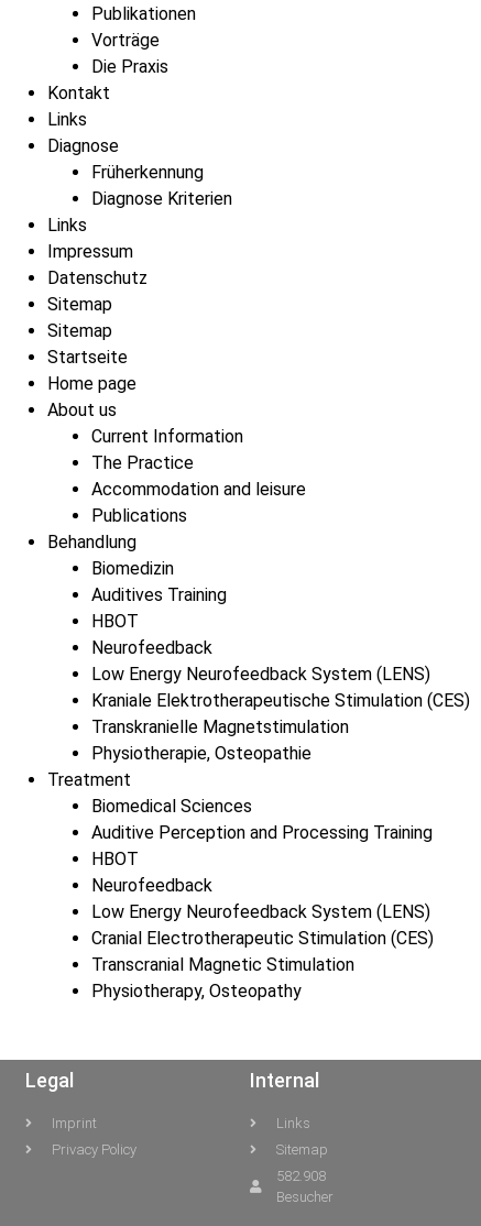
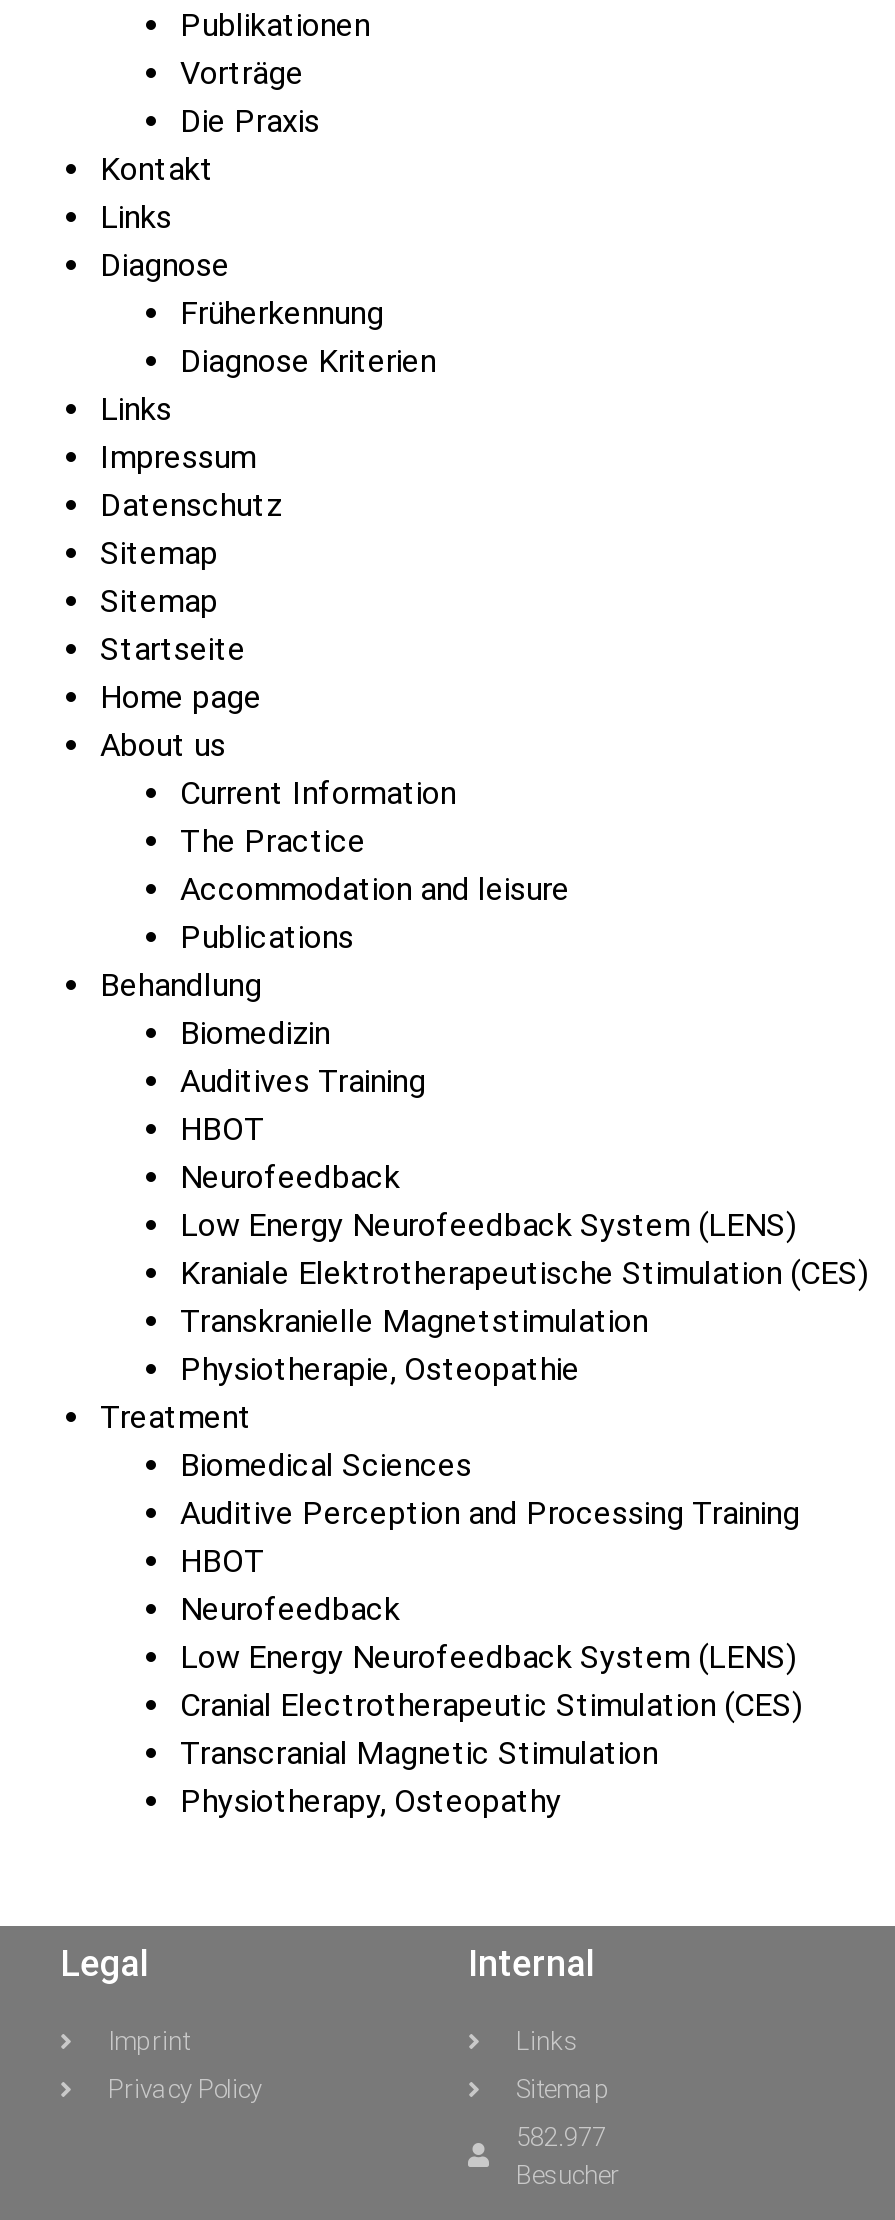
[276,1168,326,1184] 582.908 -> [516,2122,606,2152] 582.977

